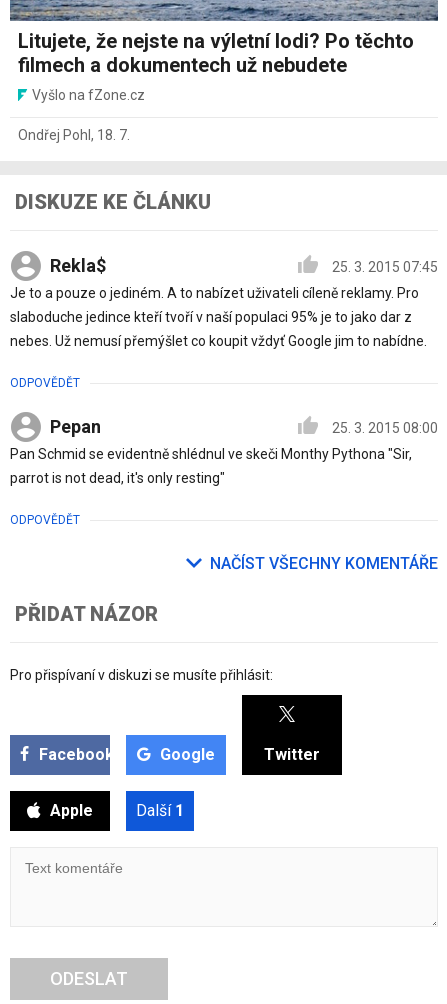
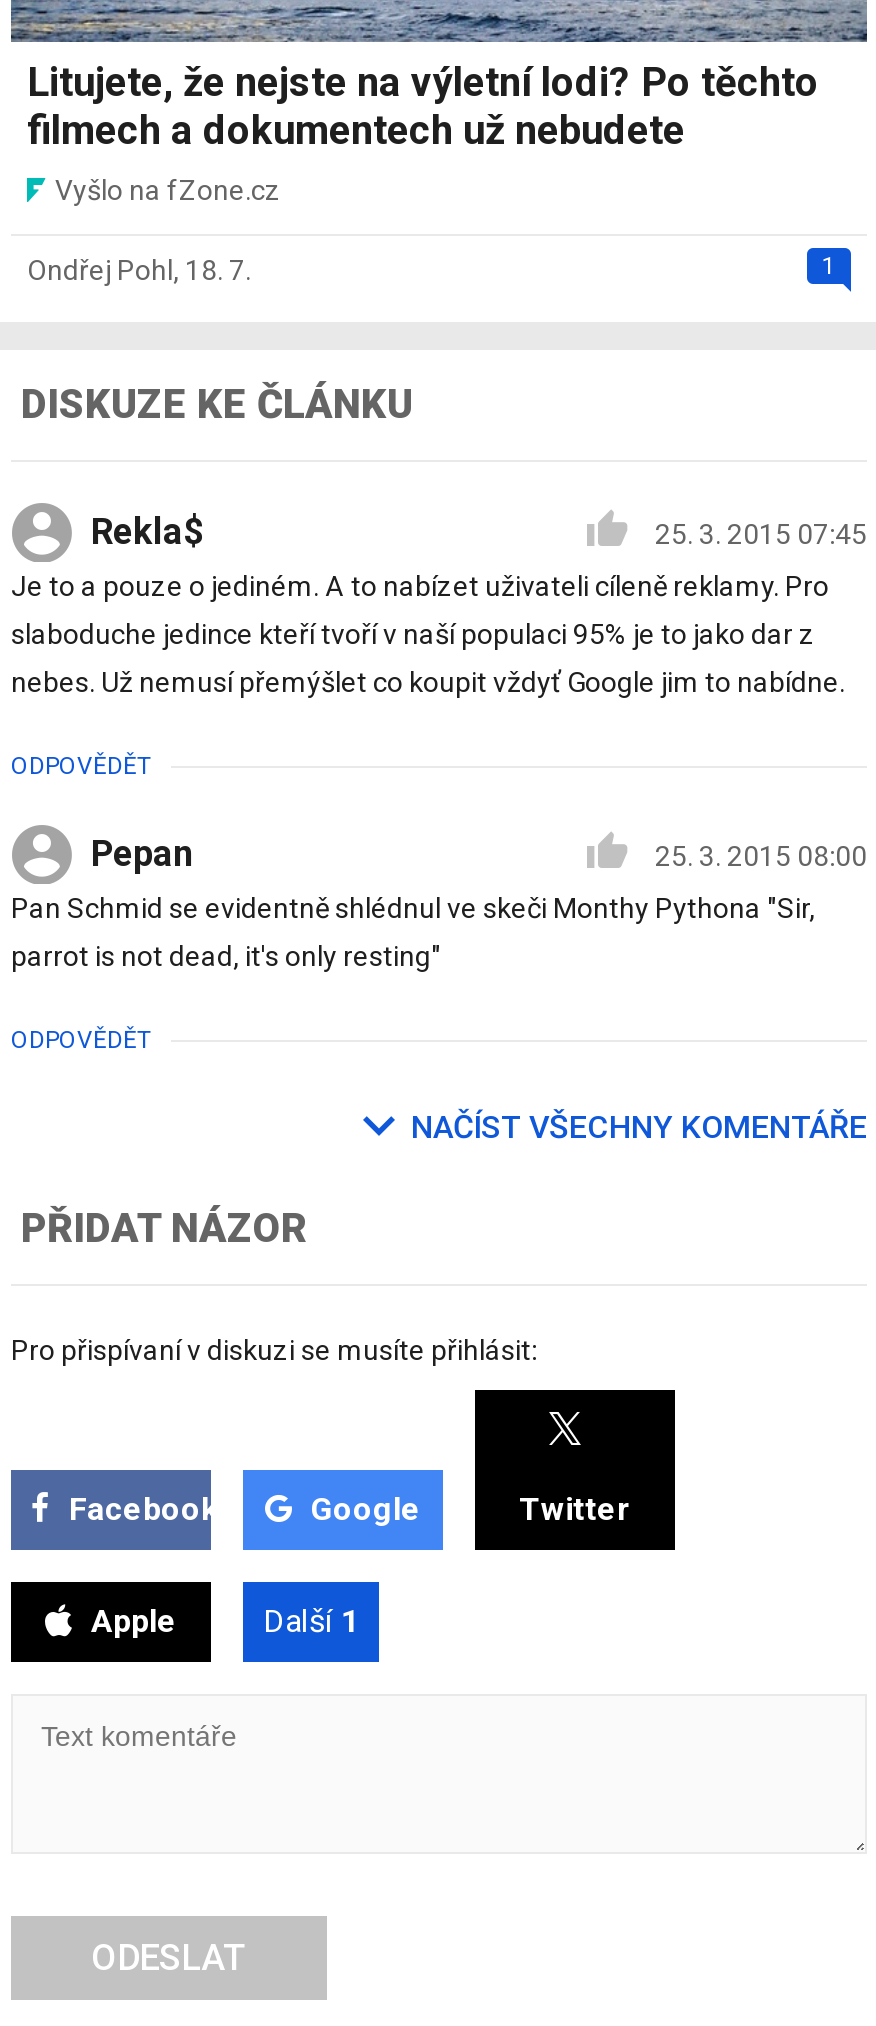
none -> [822,252,836,280] 1

